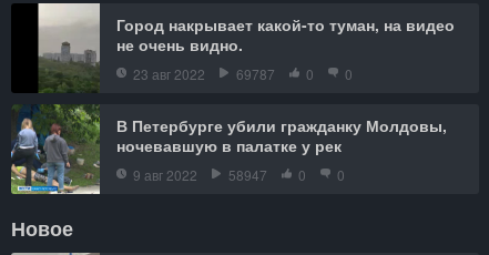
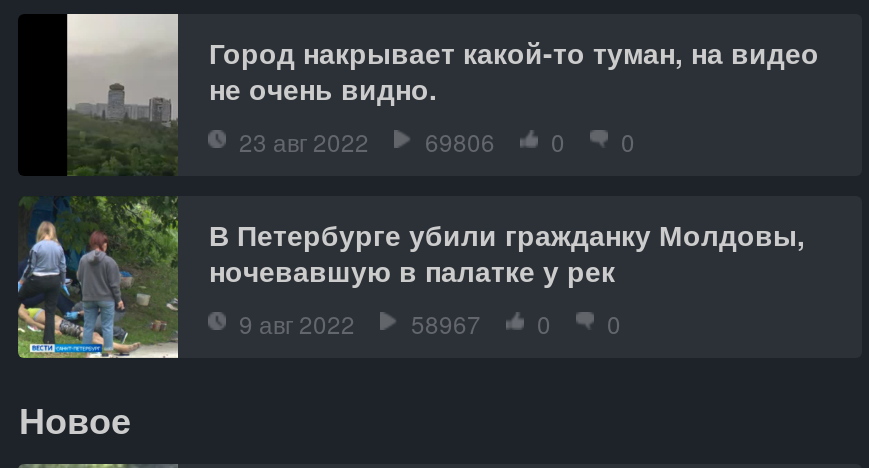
[134,64,353,83] 23 авг 2022 69787 0 0 -> [239,124,635,158] 23 авг 2022 69806 0 0
[134,165,345,184] 9 авг 2022 58947 0 0 -> [239,306,621,340] 9 авг 2022 58967 0 0

